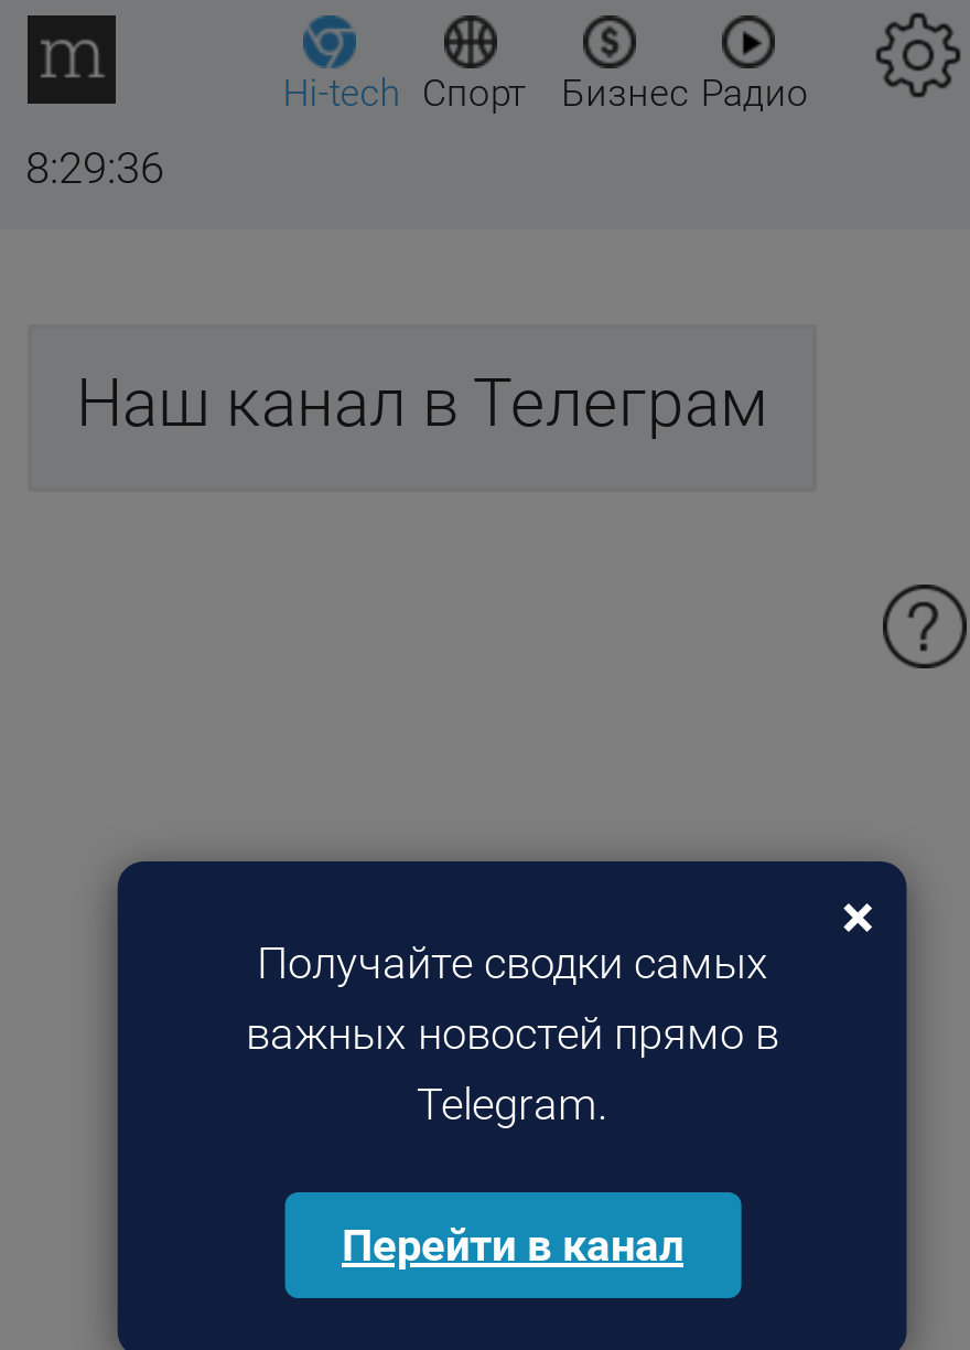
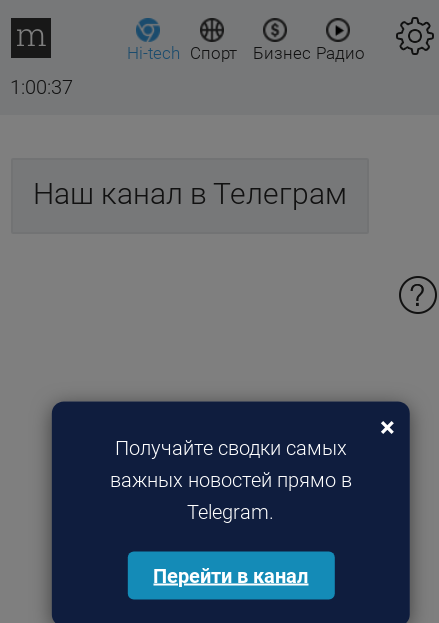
[25,141,164,194] 8:29:36 -> [10,75,73,99] 1:00:37

